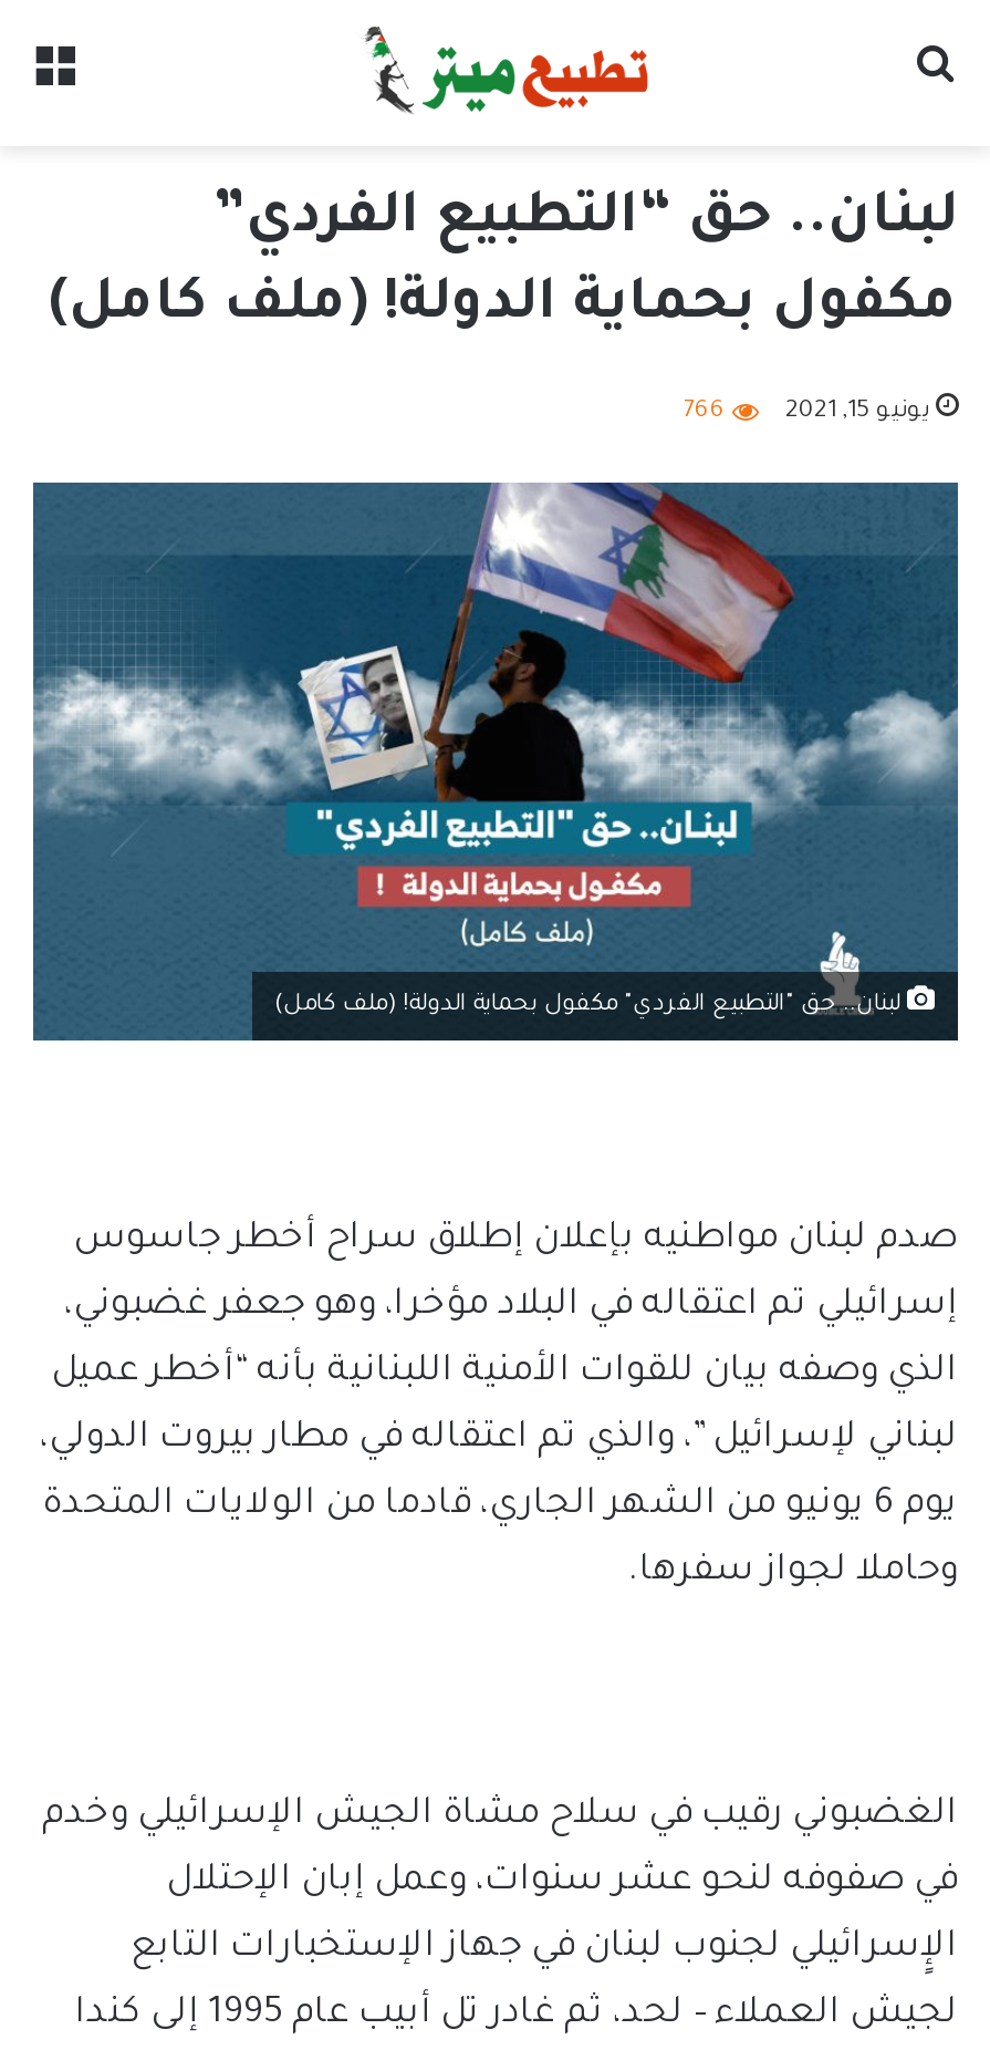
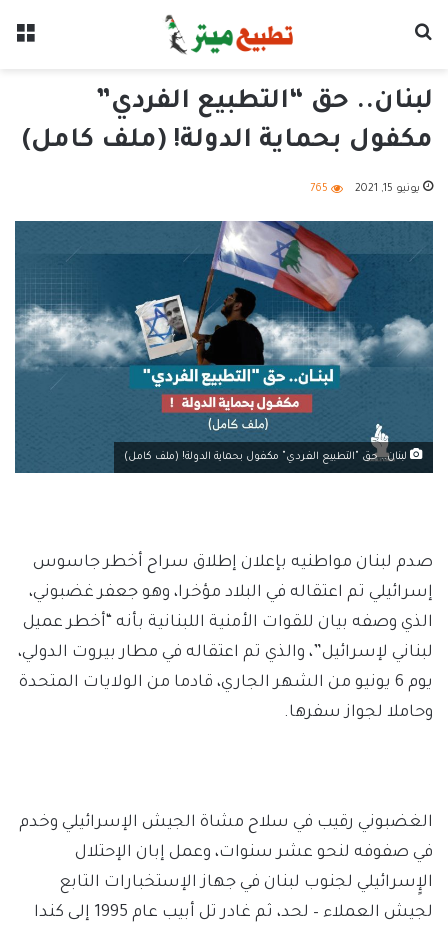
[684,398,726,425] 766 -> [310,183,328,195] 765

